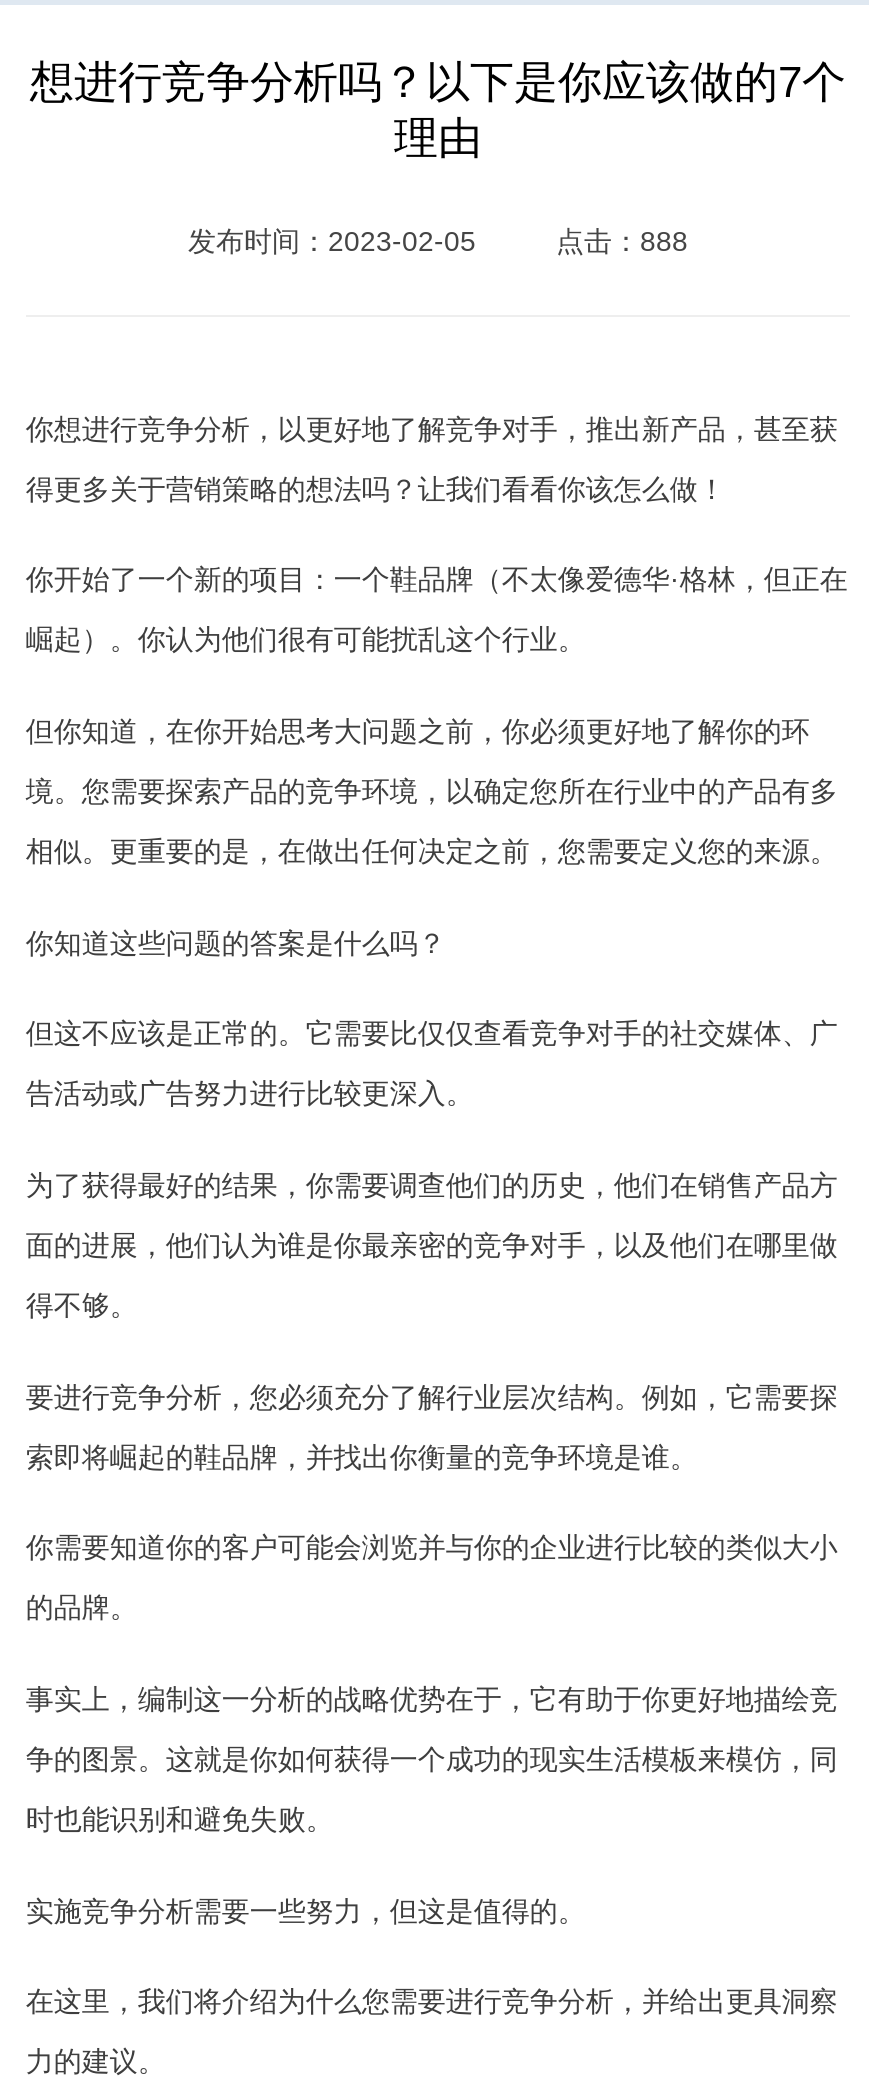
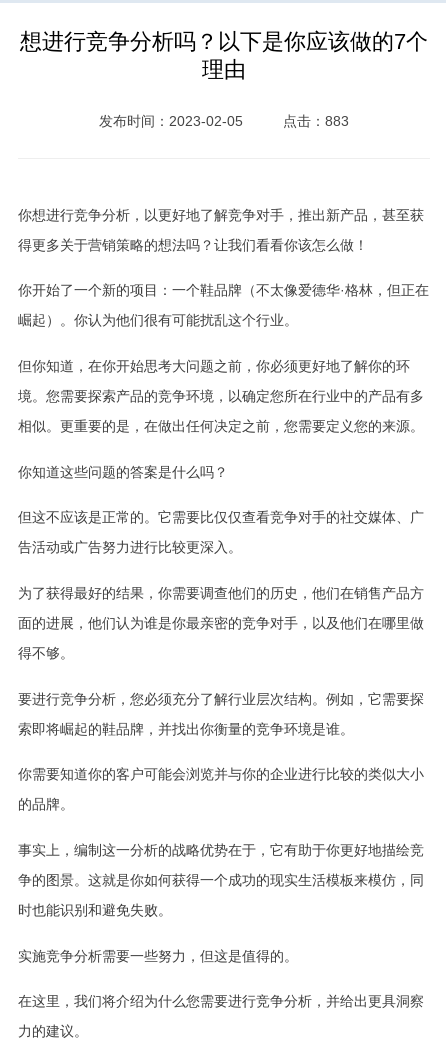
[556,225,688,257] 点击：888 -> [283,113,349,129] 点击：883

